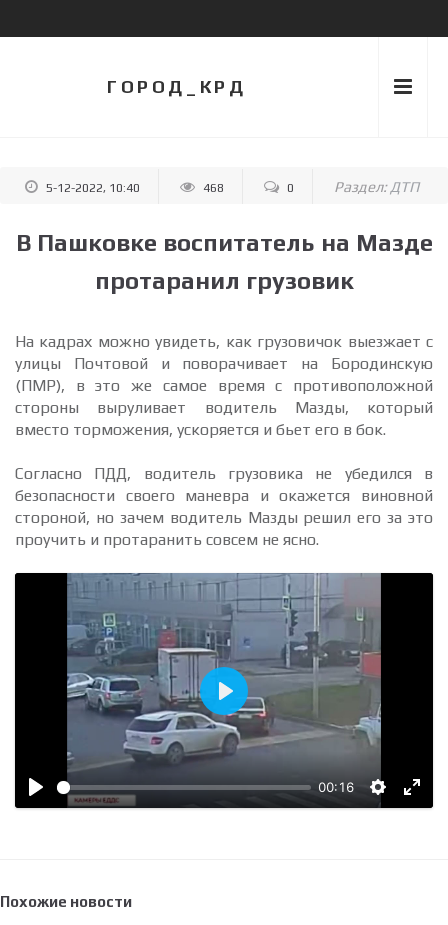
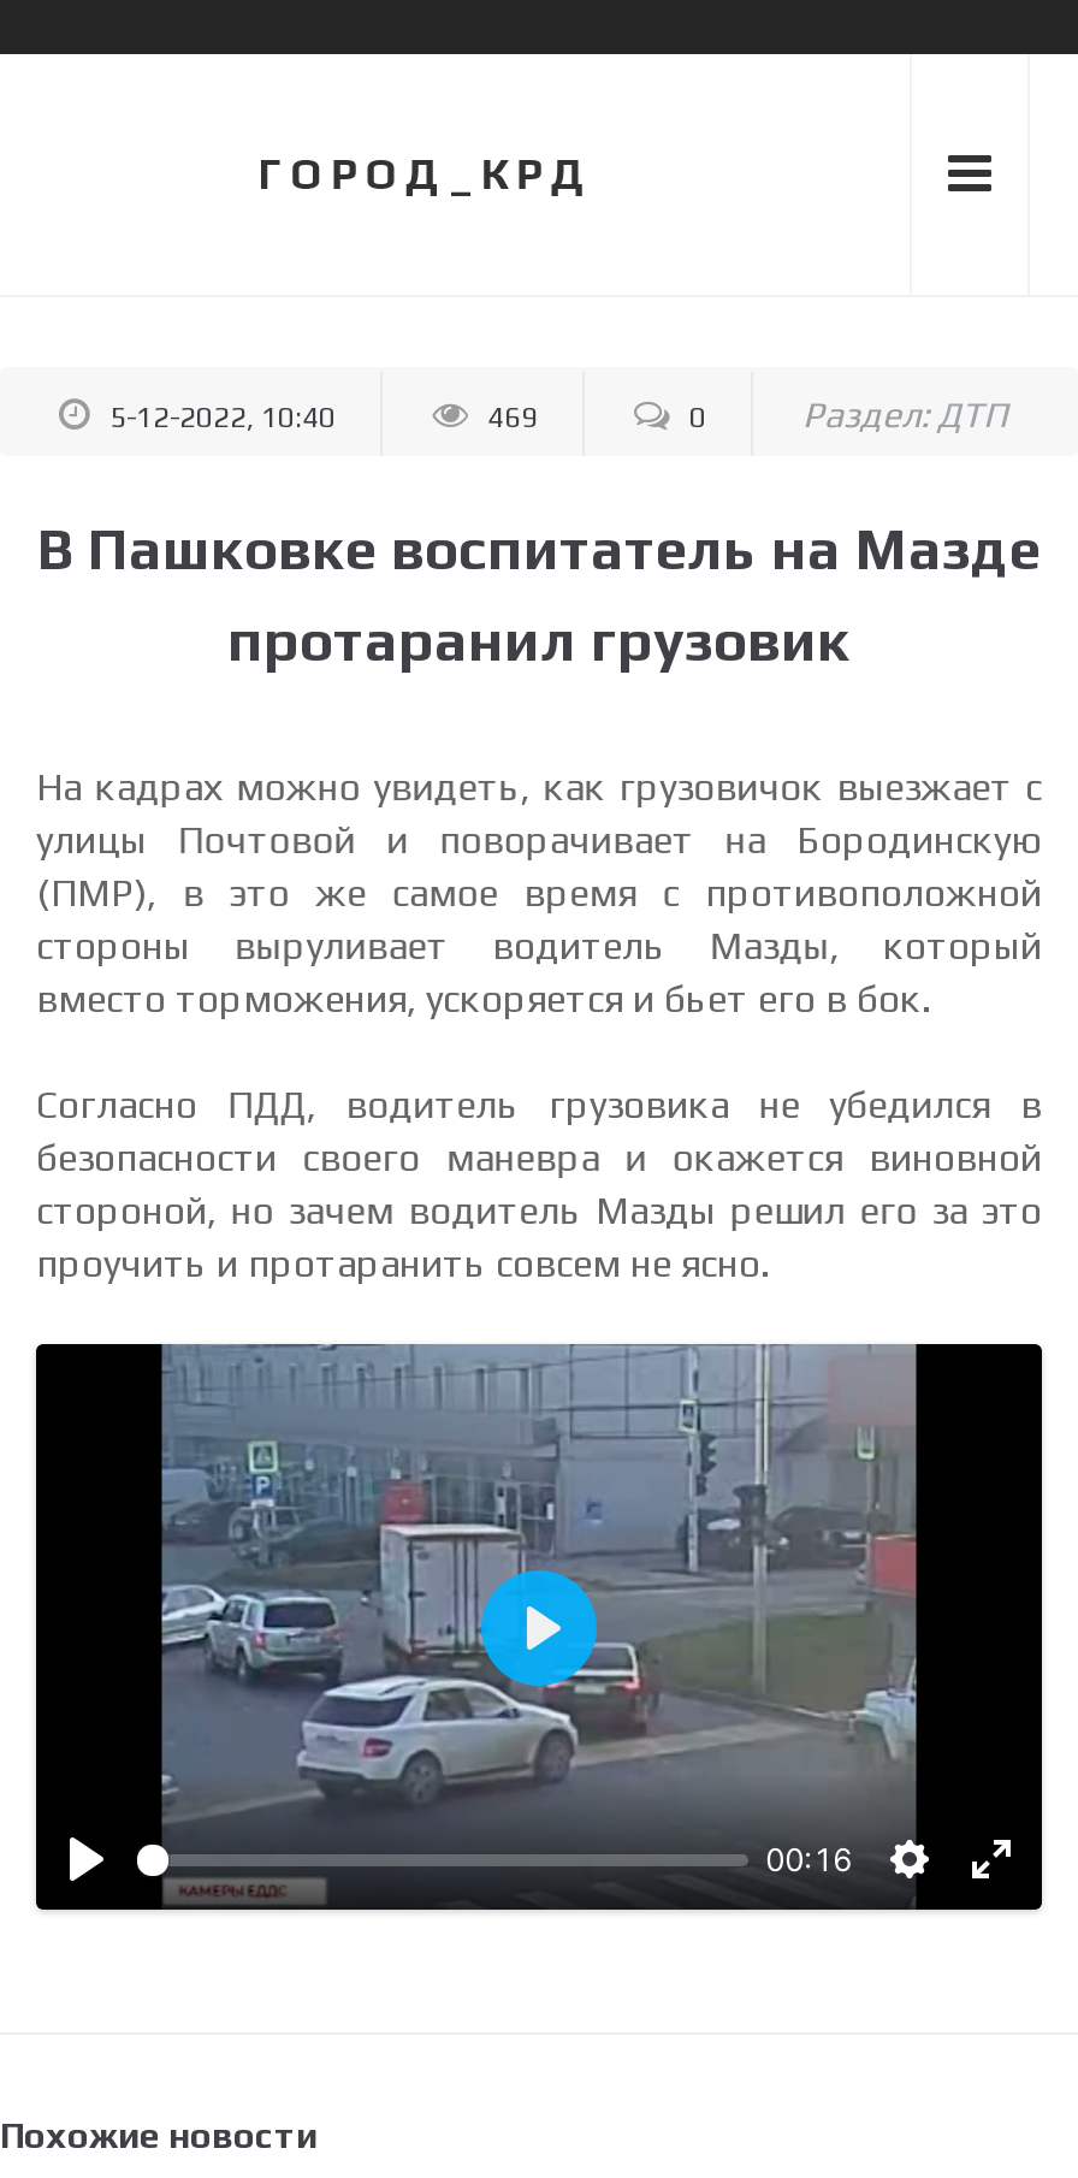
[199,181,223,195] 468 -> [480,401,538,434] 469

